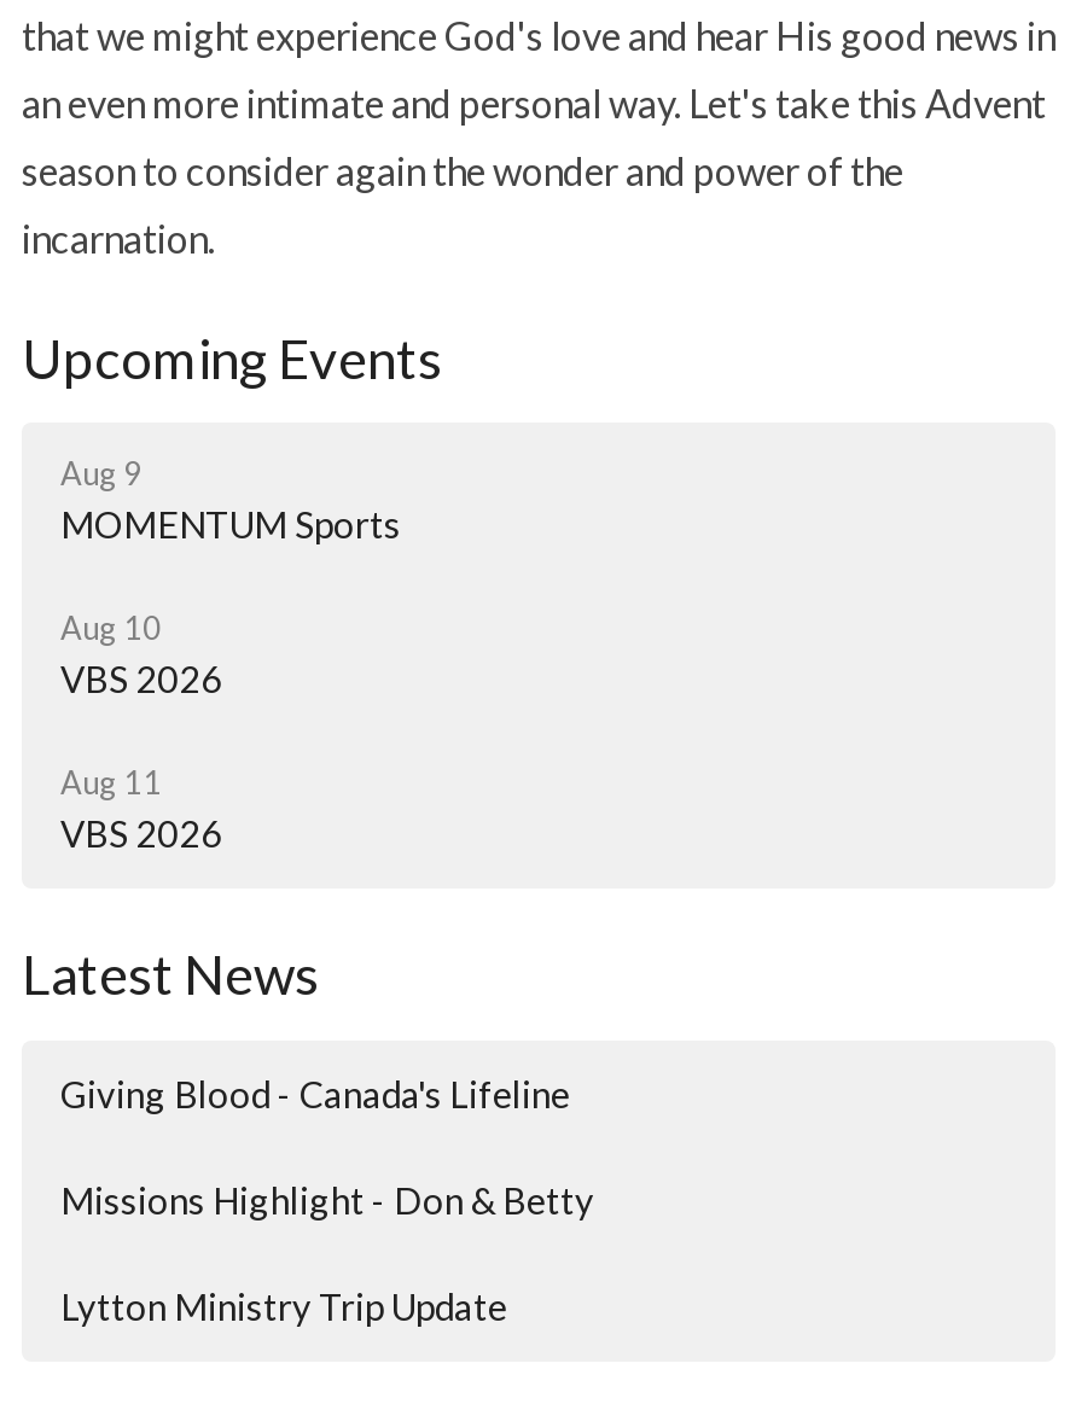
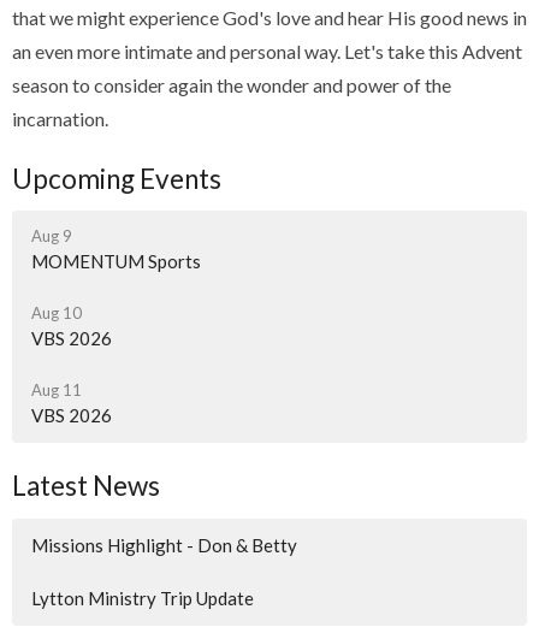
[60,1071,570,1115] Giving Blood - Canada's Lifeline -> none

